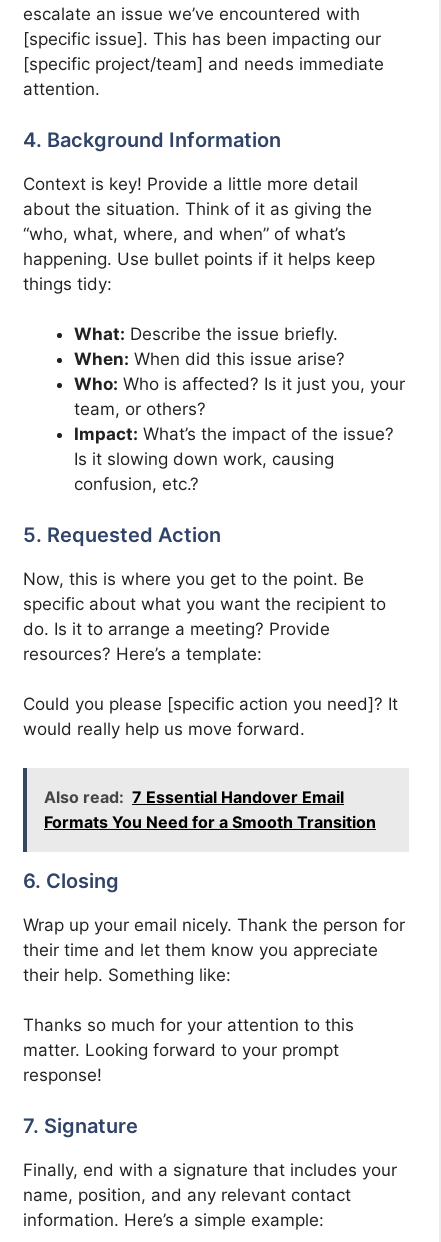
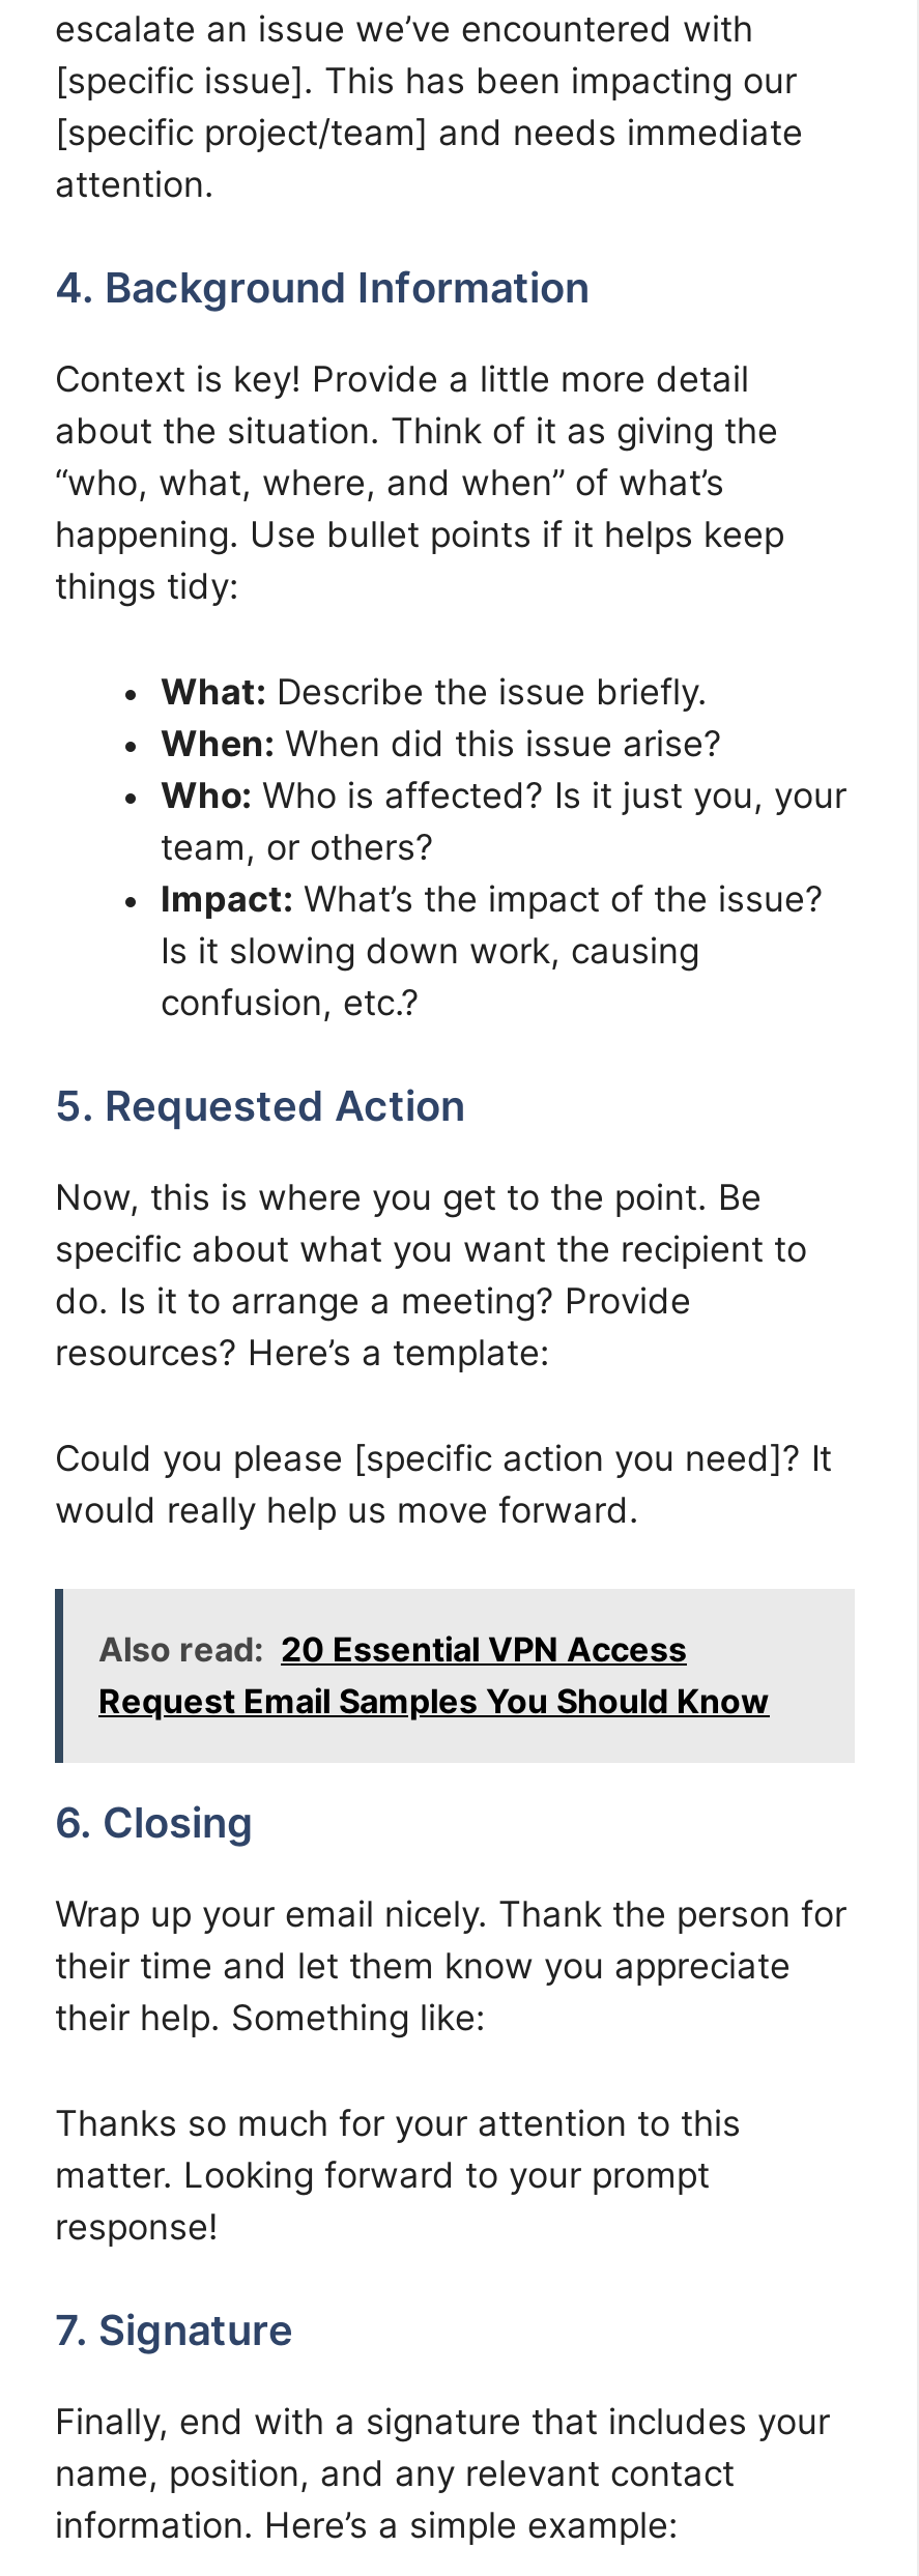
[44,787,376,832] Also read: 7 Essential Handover Email | Formats You Need for a Smooth Transition -> [98,1629,770,1723] Also read: 20 Essential VPN Access | Request Email Samples You Should Know

